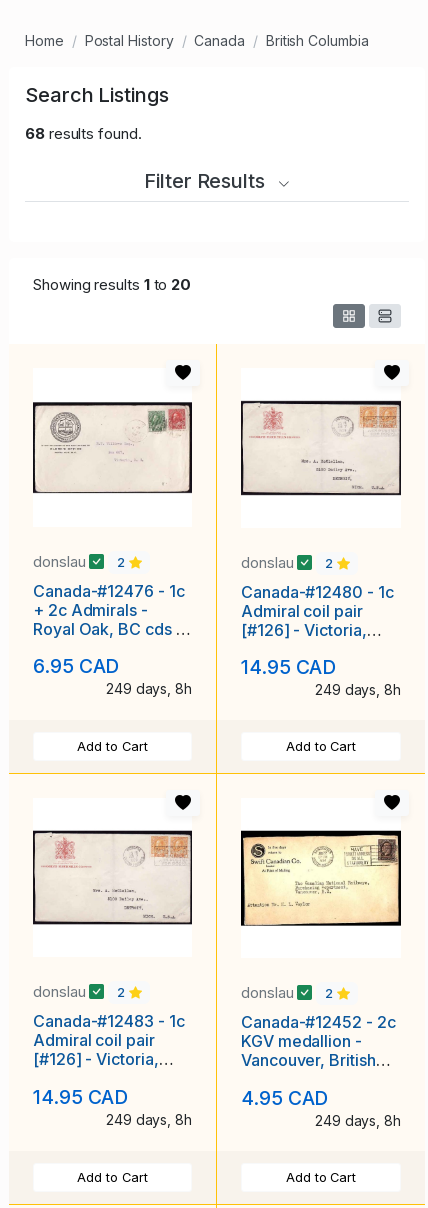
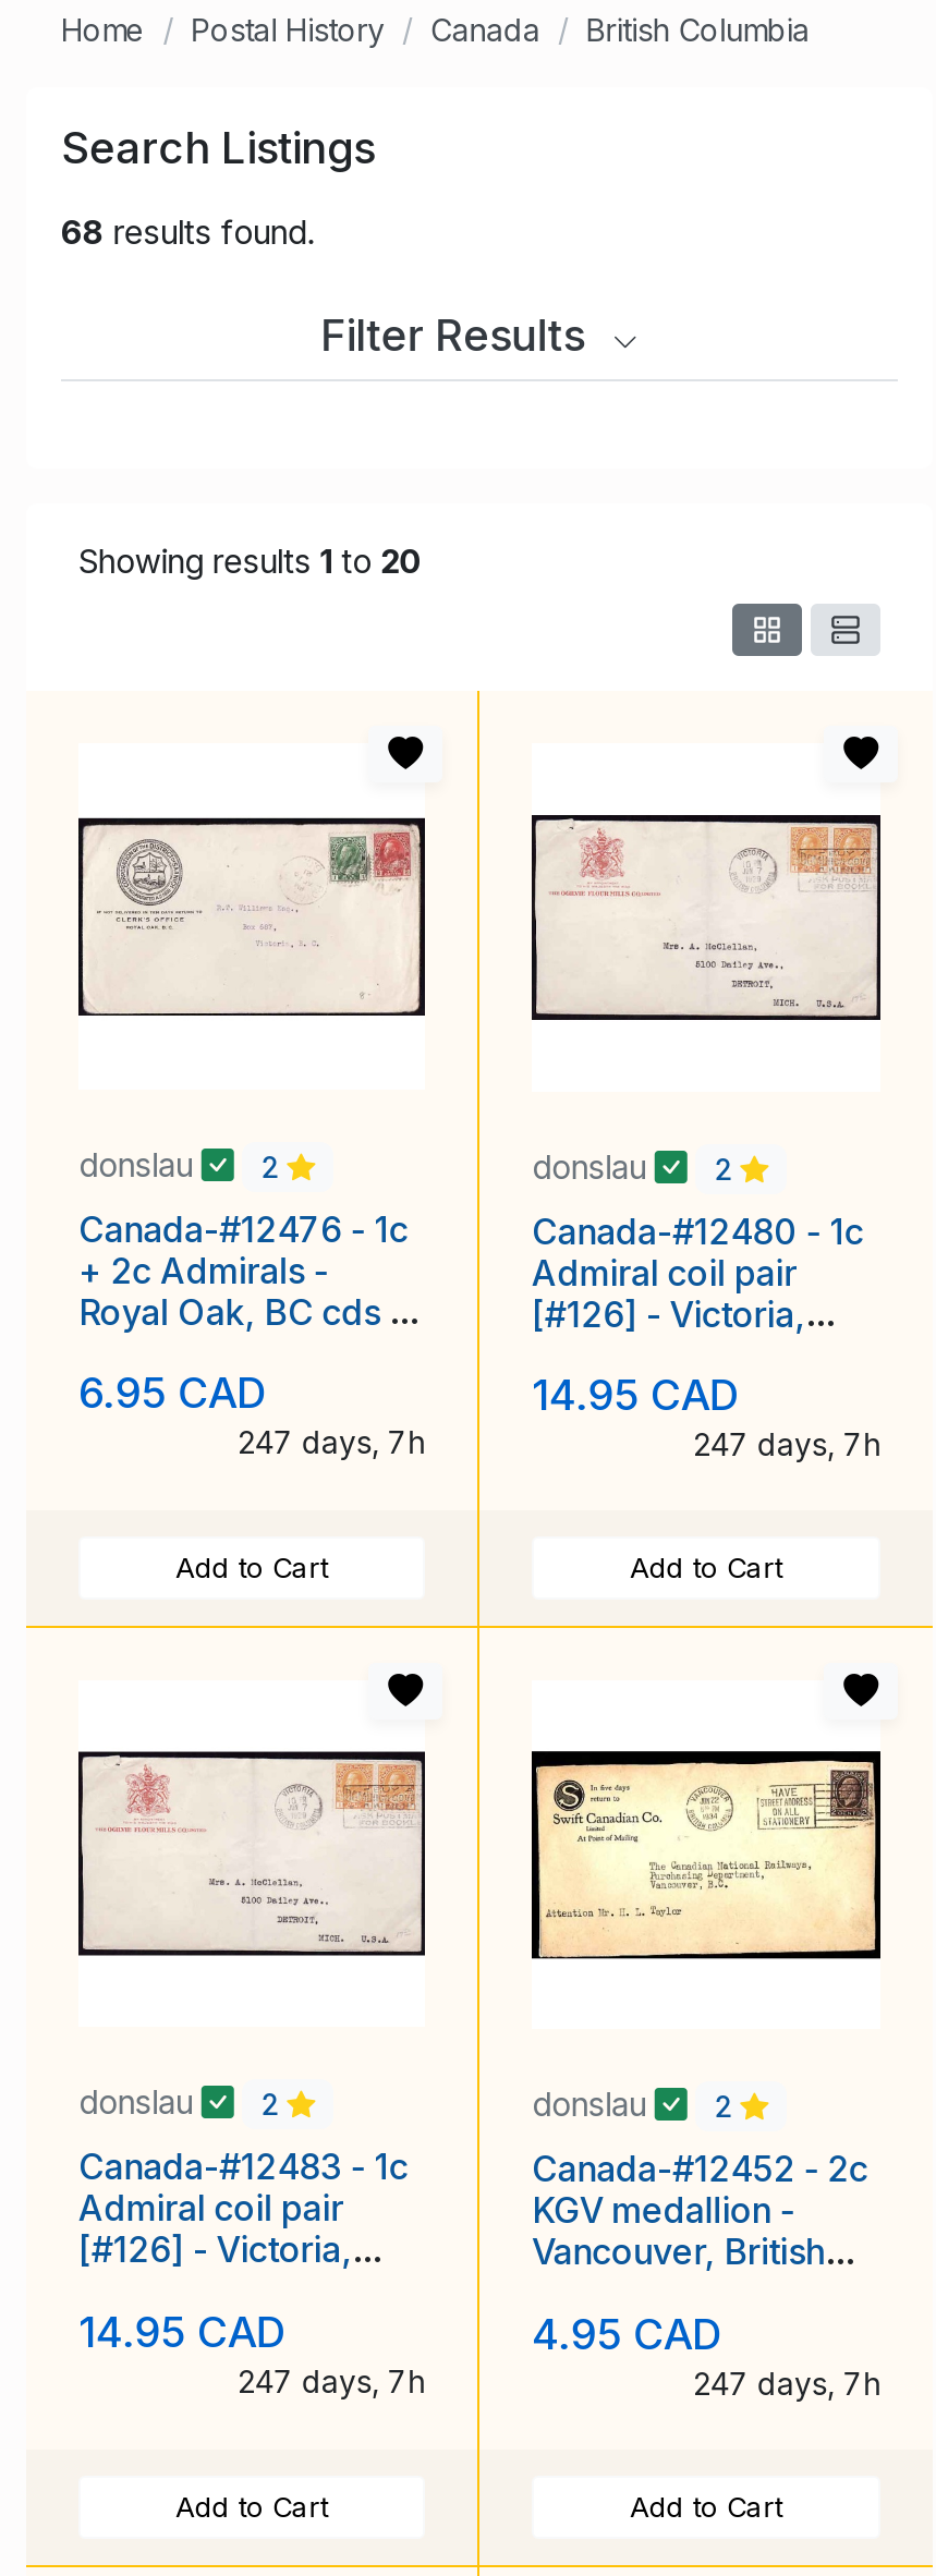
[106,680,192,697] 249 days, 8h -> [238,1424,425,1461] 247 days, 7h
[315,681,401,698] 249 days, 8h -> [693,1426,880,1463] 247 days, 7h
[106,1110,192,1127] 249 days, 8h -> [238,2361,425,2398] 247 days, 7h
[315,1111,401,1128] 249 days, 8h -> [693,2364,880,2401] 247 days, 7h

